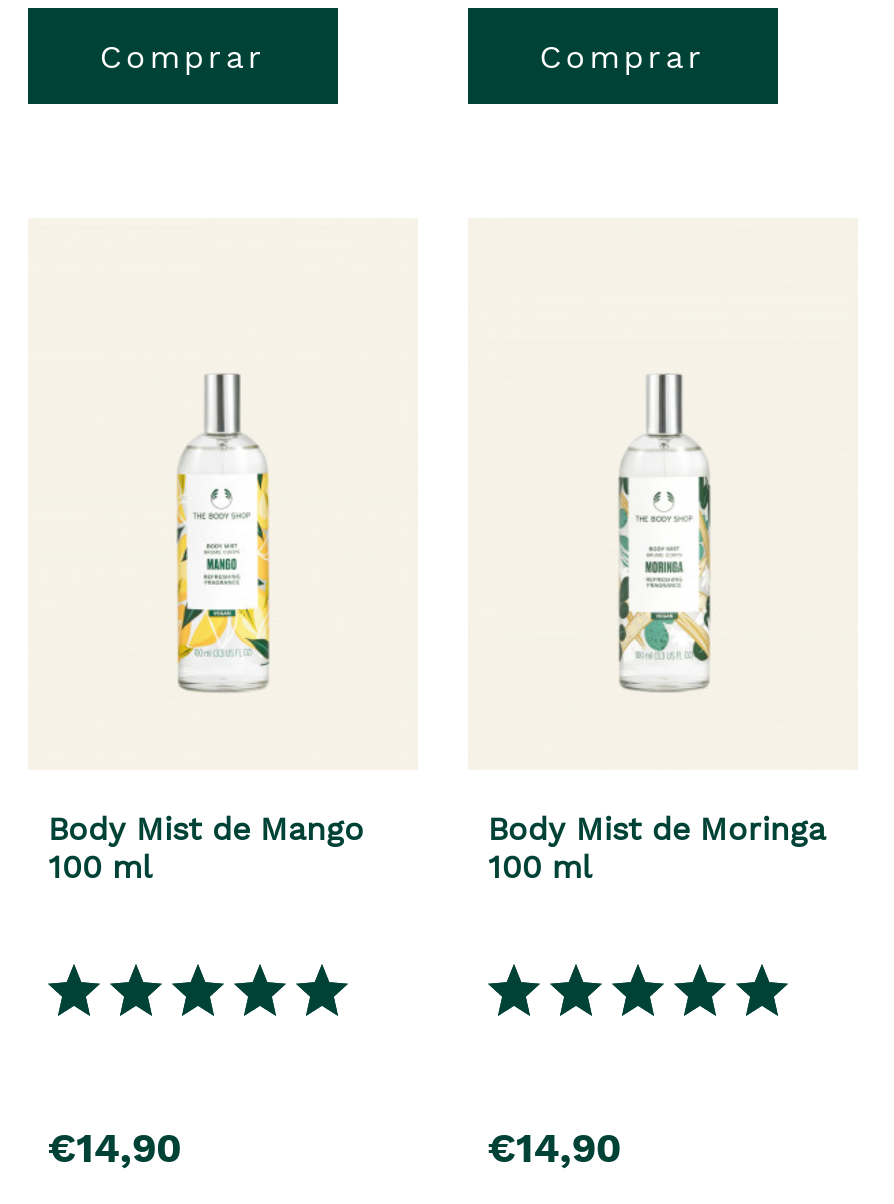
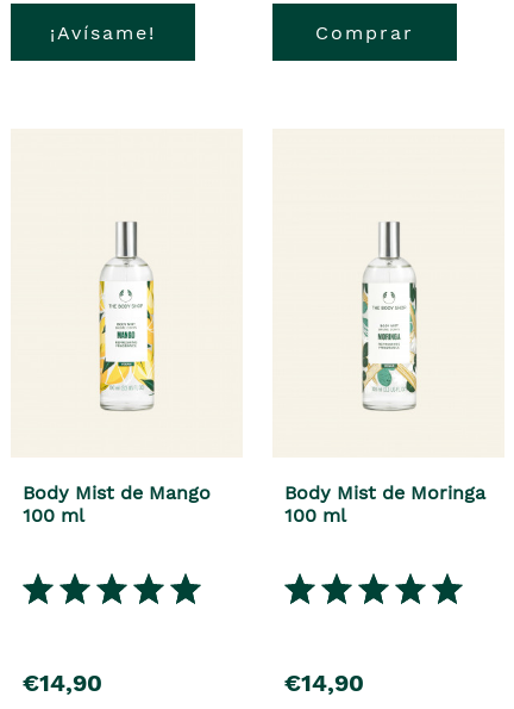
[100,37,266,75] Comprar -> [50,21,156,44] ¡Avísame!

